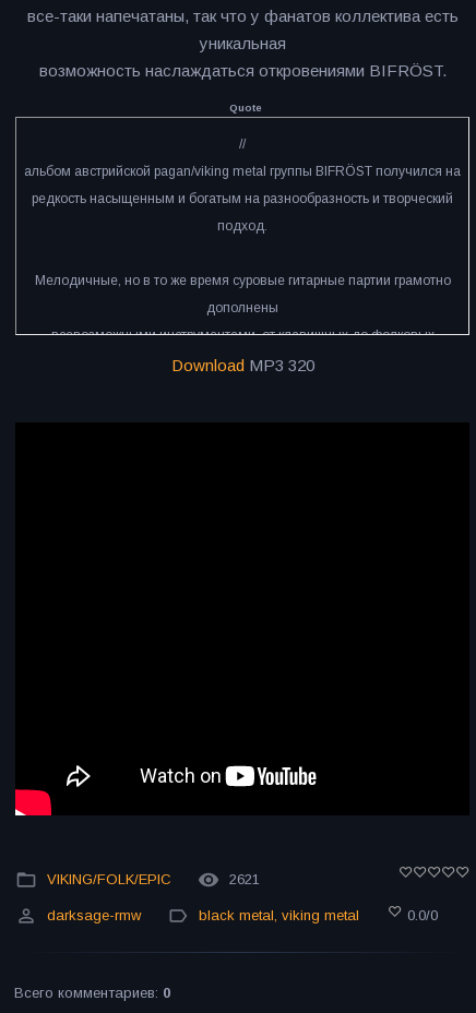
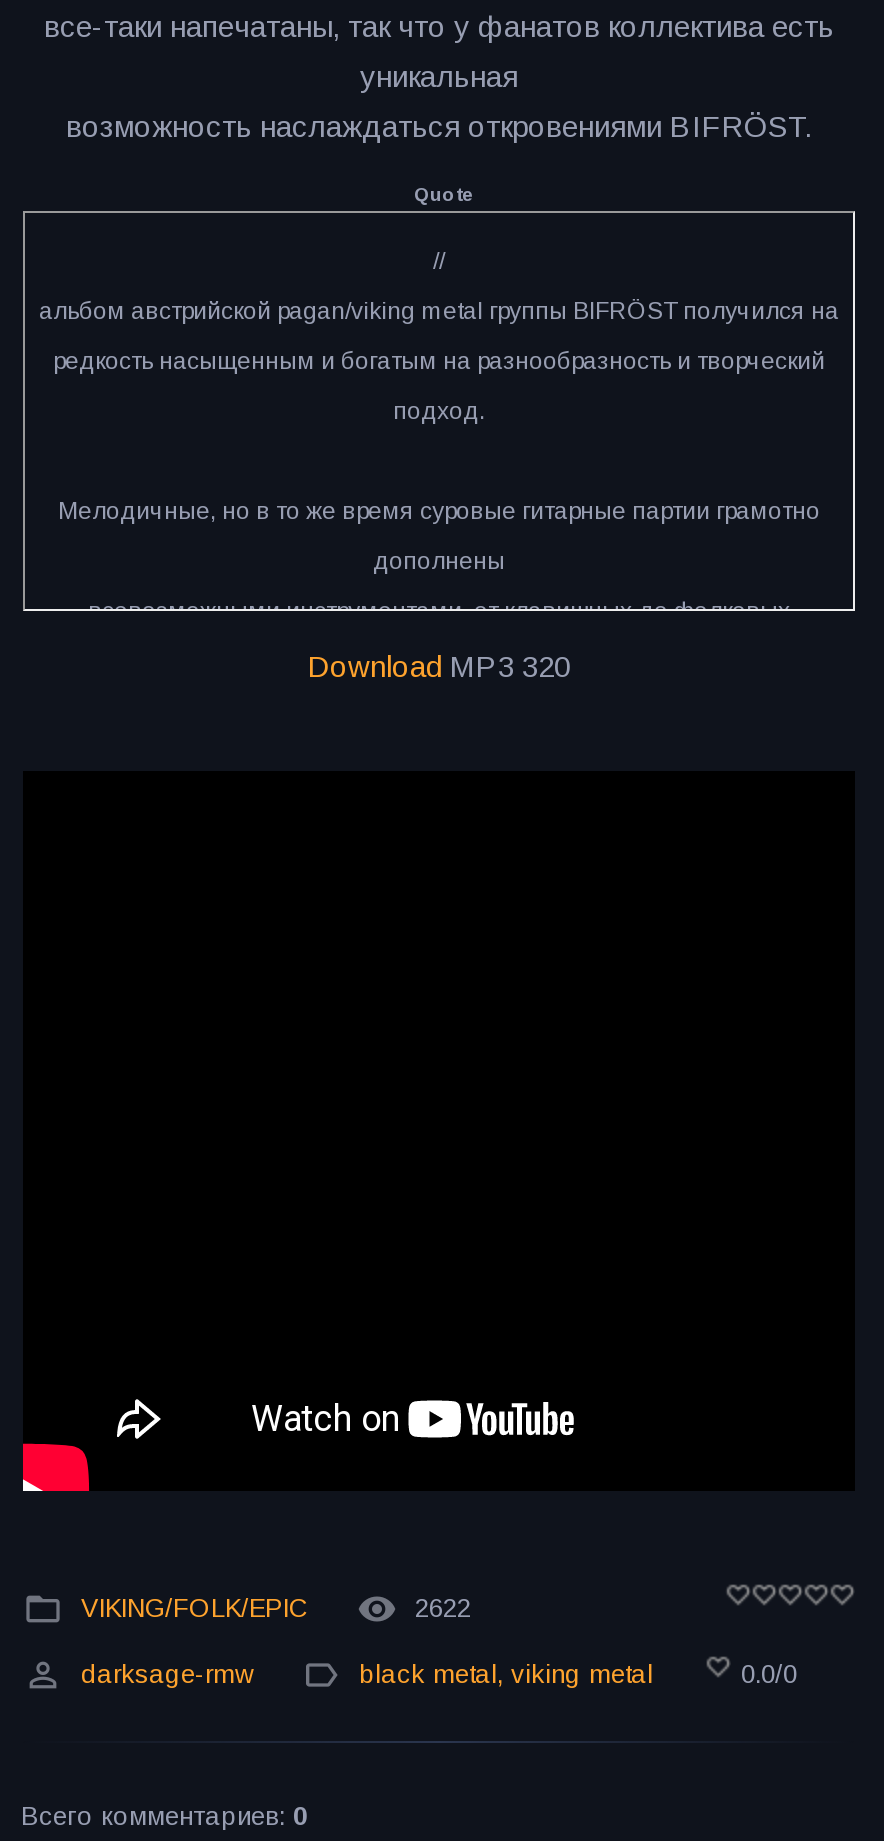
[229,871,260,887] 2621 -> [415,1593,471,1623] 2622

